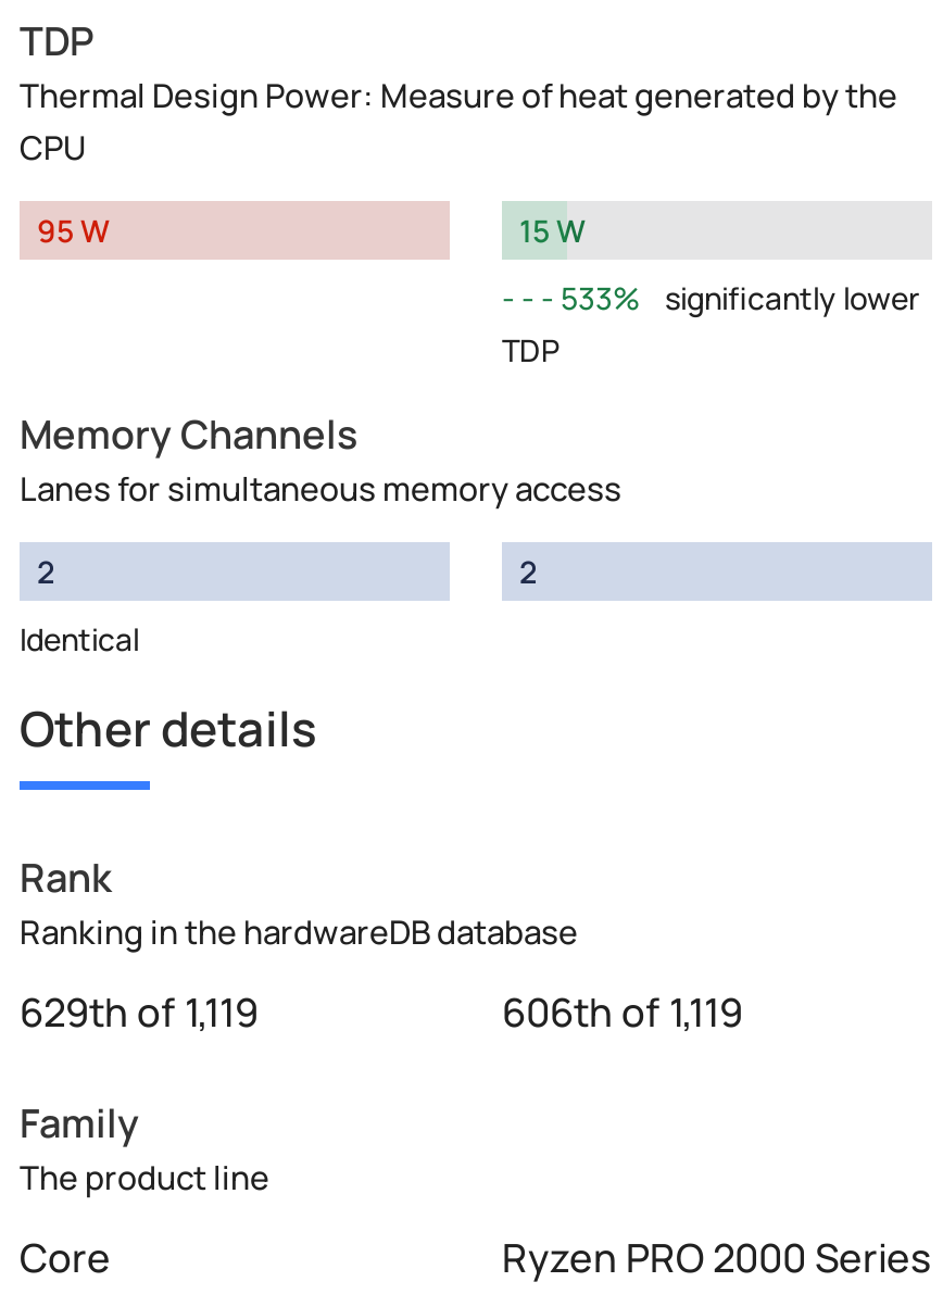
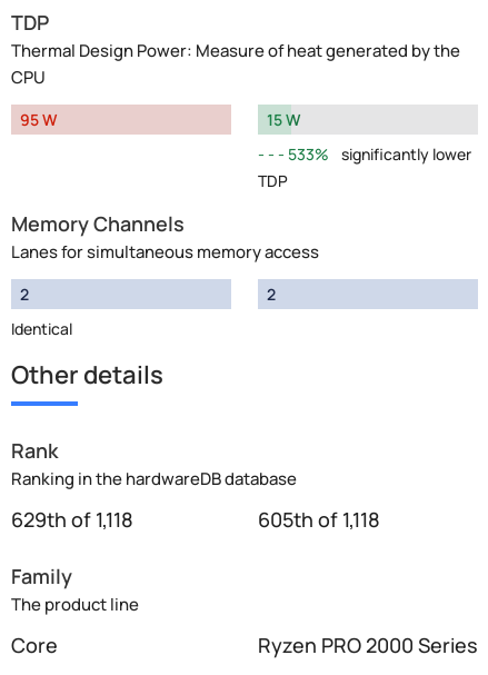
[20,986,259,1038] 629th of 1,119 -> [11,506,133,533] 629th of 1,118
[502,986,743,1038] 606th of 1,119 -> [258,506,380,533] 605th of 1,118

